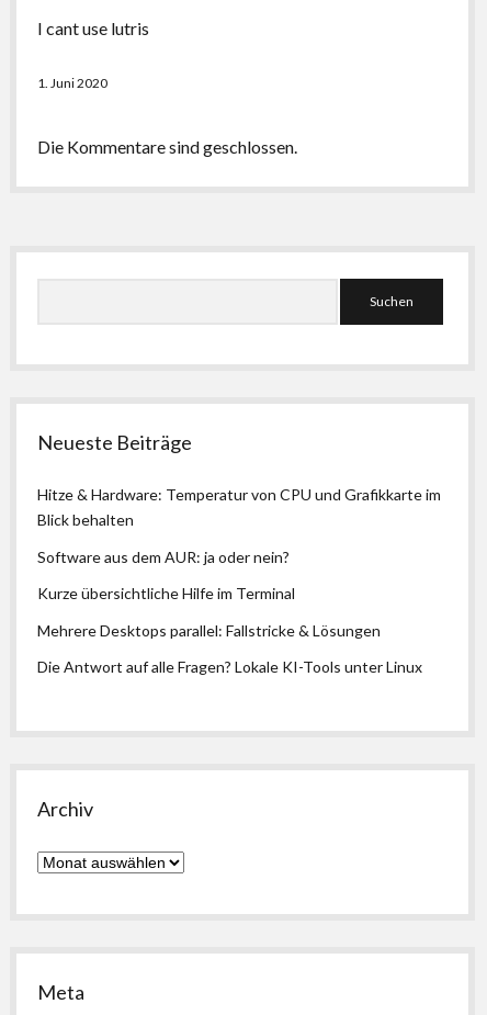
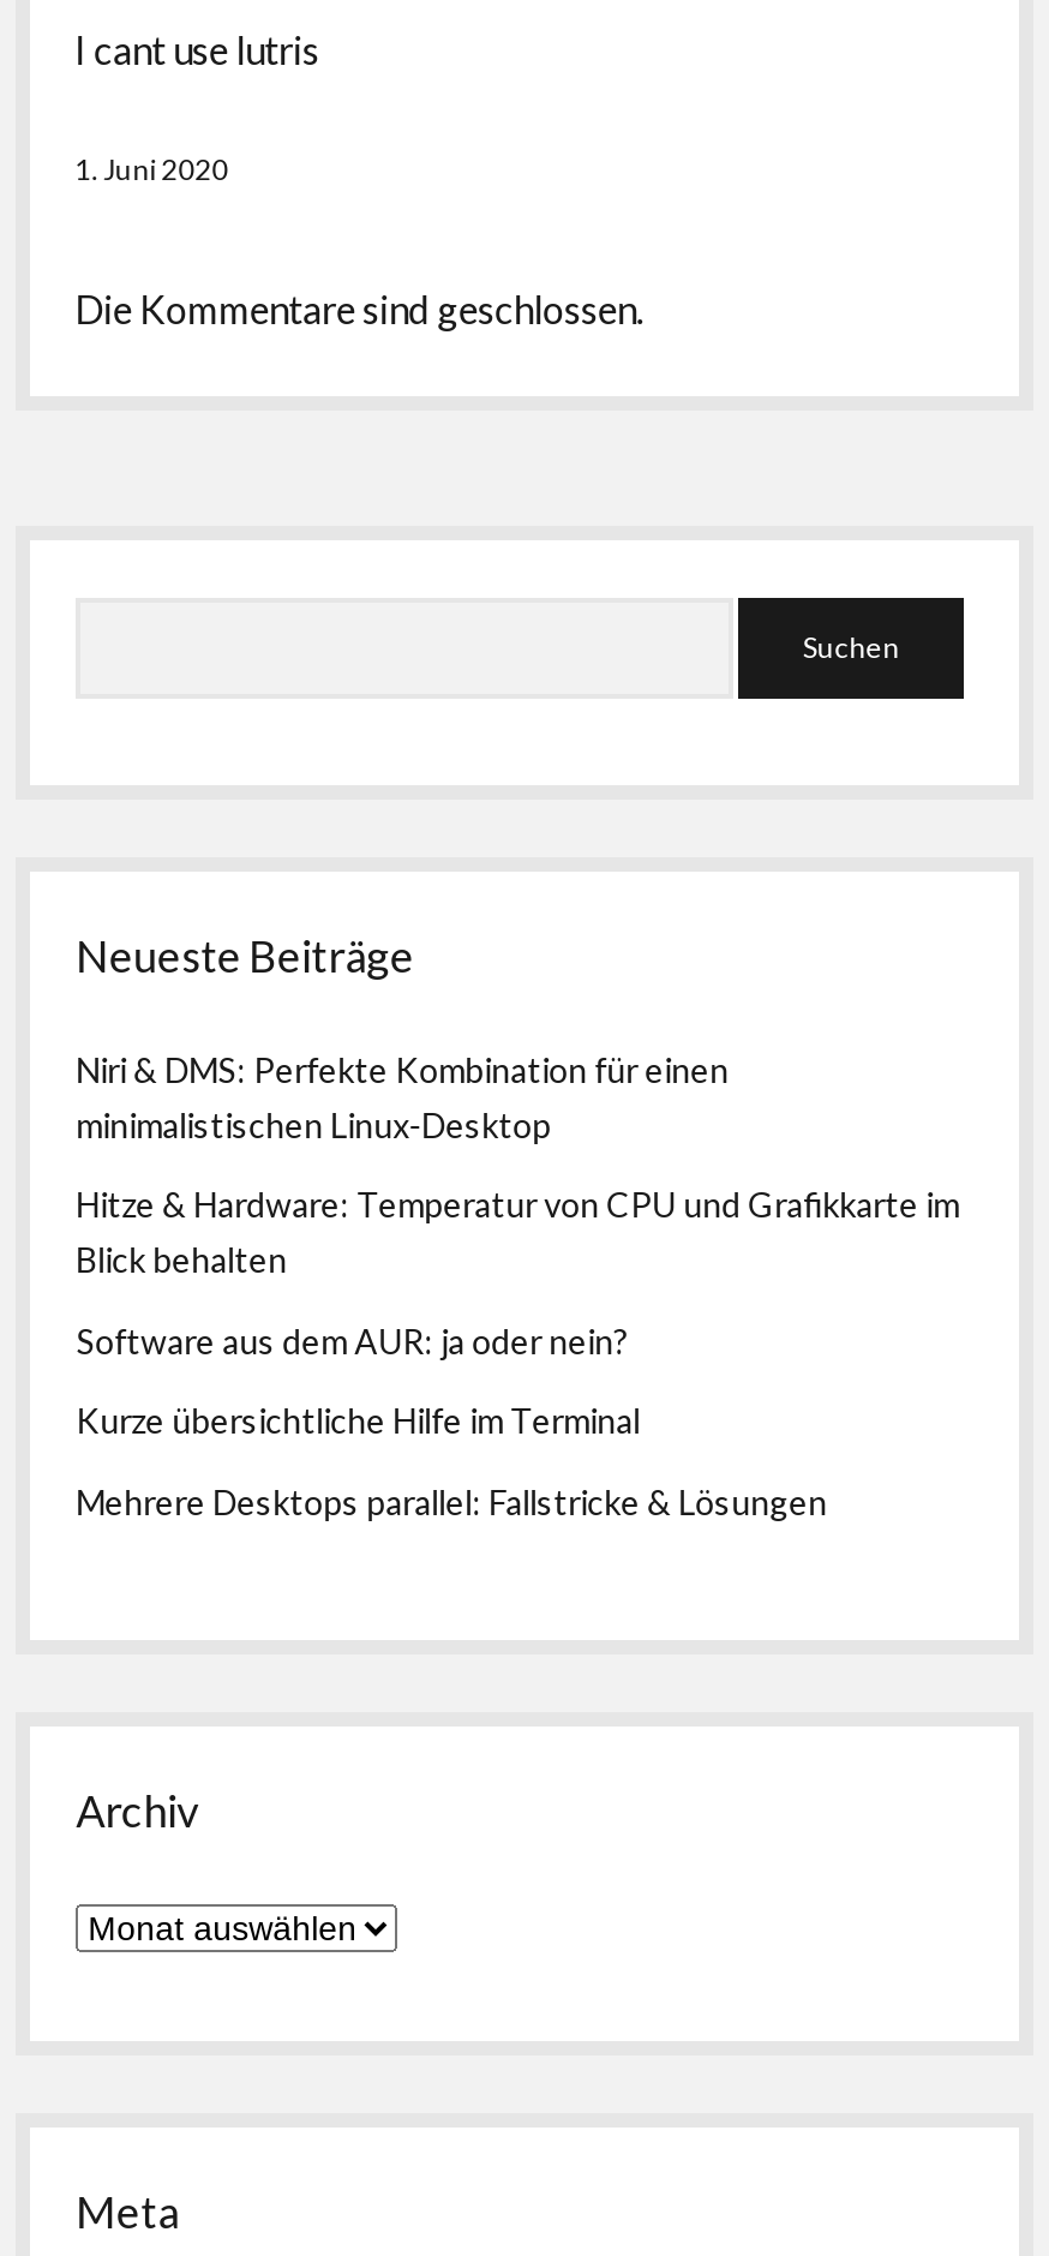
none -> [76,1049,729,1145] Niri & DMS: Perfekte Kombination für einen | minimalistischen Linux-Desktop
moved [37,485,441,640] -> [76,1185,959,1522]: Hitze & Hardware: Temperatur von CPU und Grafikkarte im | Blick behalten | Software aus dem AUR: ja oder nein? | Kurze übersichtliche Hilfe im Terminal | Mehrere Desktops parallel: Fallstricke & Lösungen
[37,658,422,676] Die Antwort auf alle Fragen? Lokale KI-Tools unter Linux -> none

